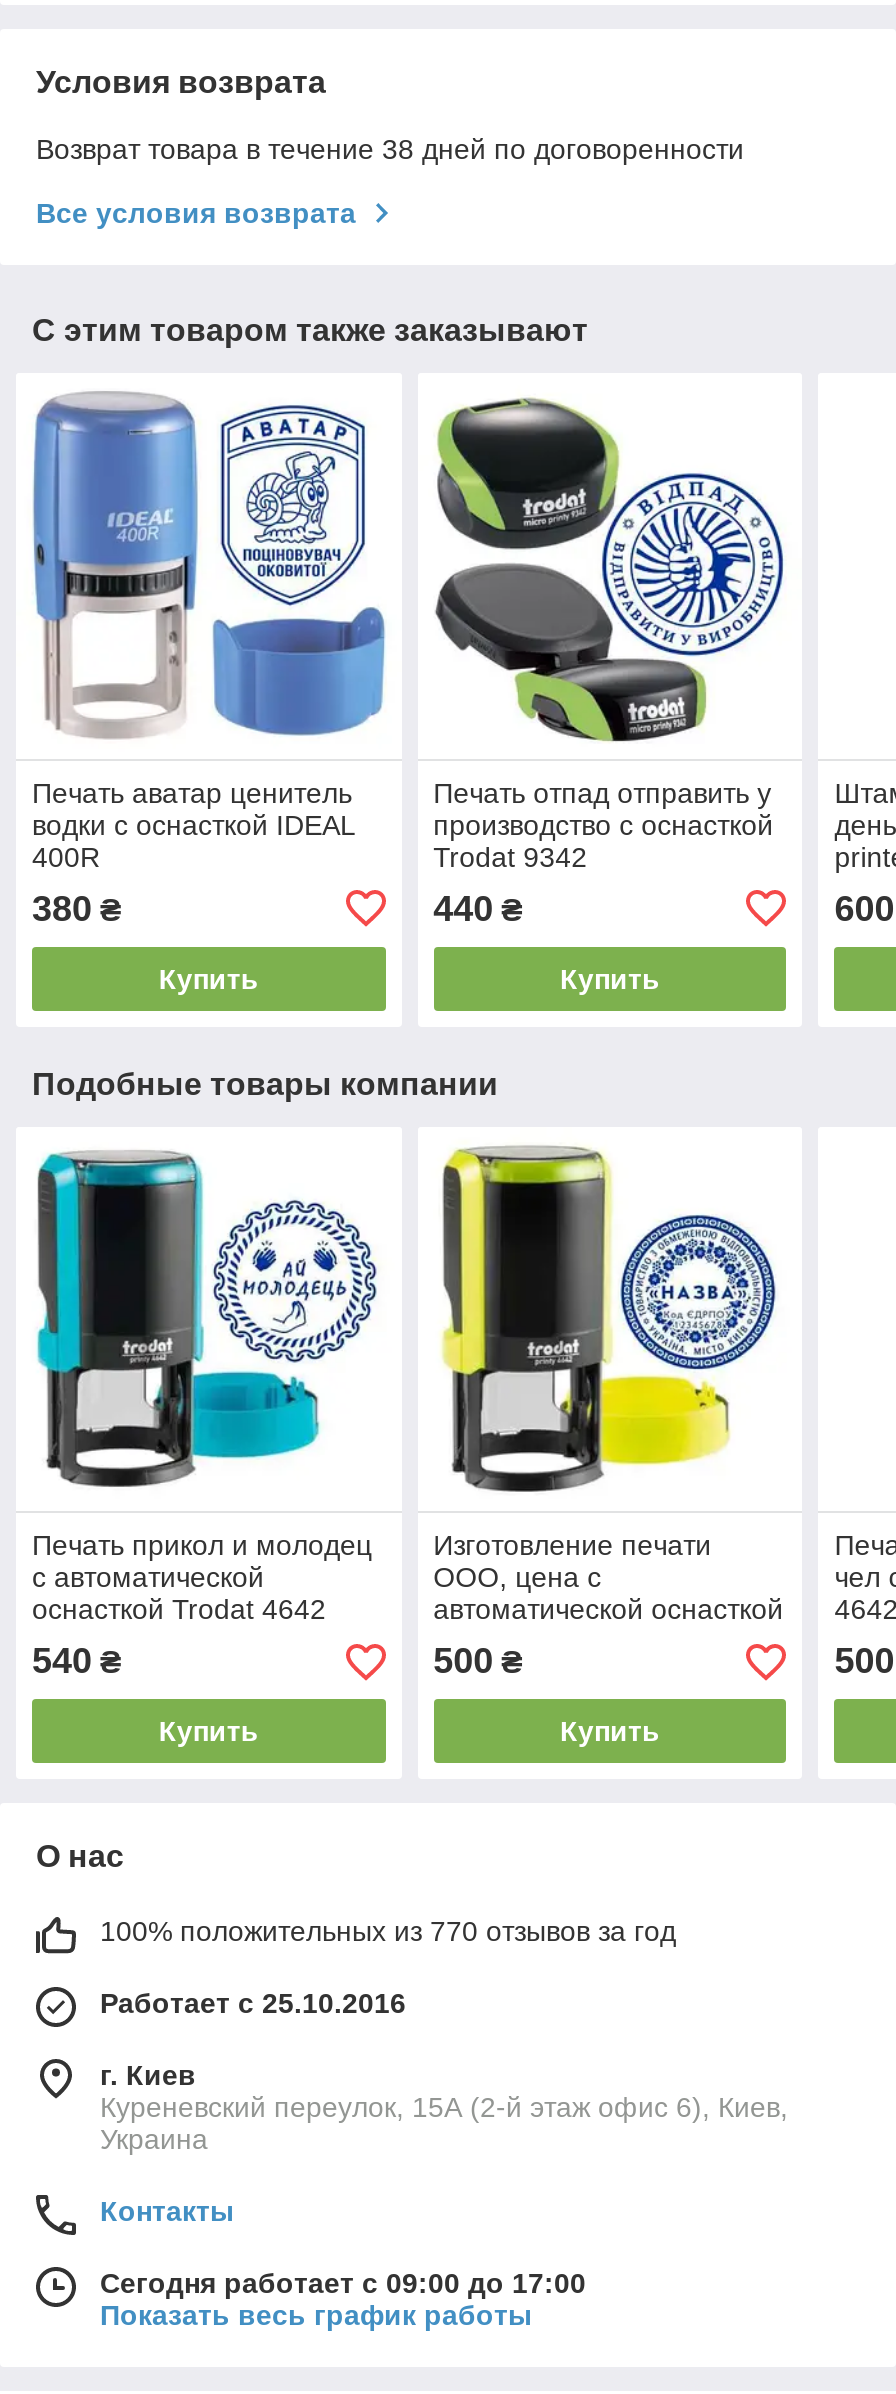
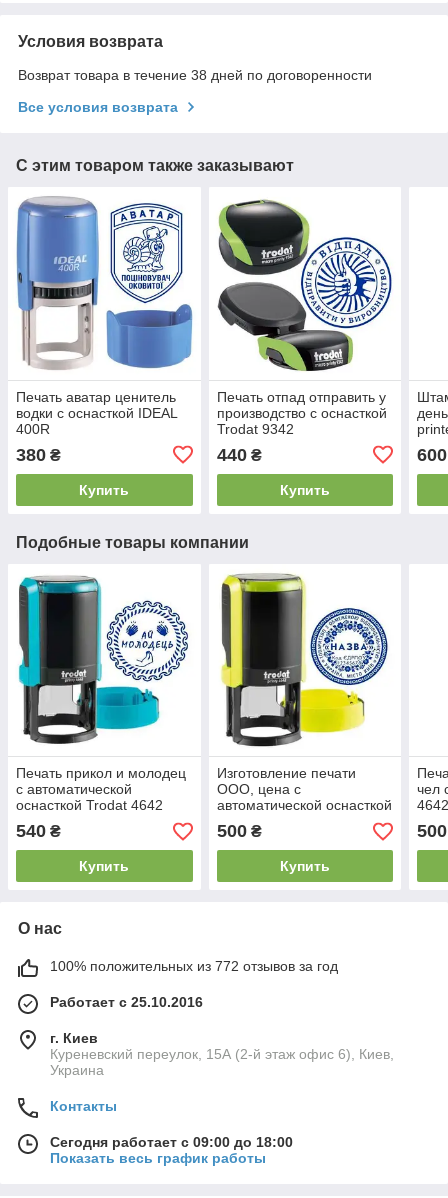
[100,1916,676,1948] 100% положительных из 770 отзывов за год -> [50,958,338,974] 100% положительных из 772 отзывов за год
[100,2268,586,2300] Сегодня работает с 09:00 до 17:00 -> [50,1134,293,1150] Сегодня работает с 09:00 до 18:00

